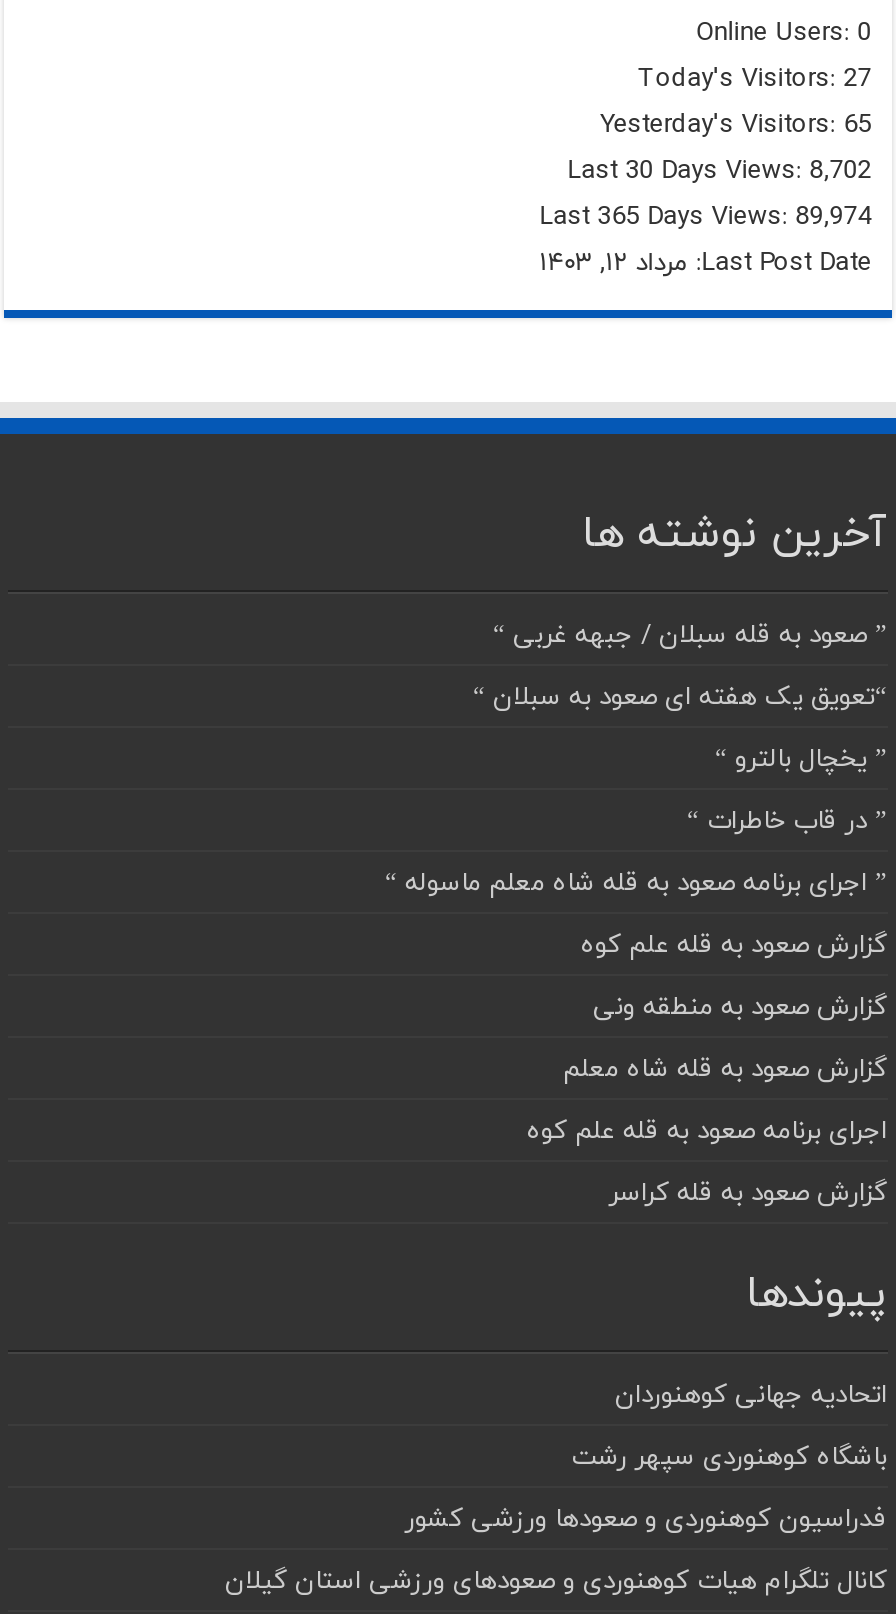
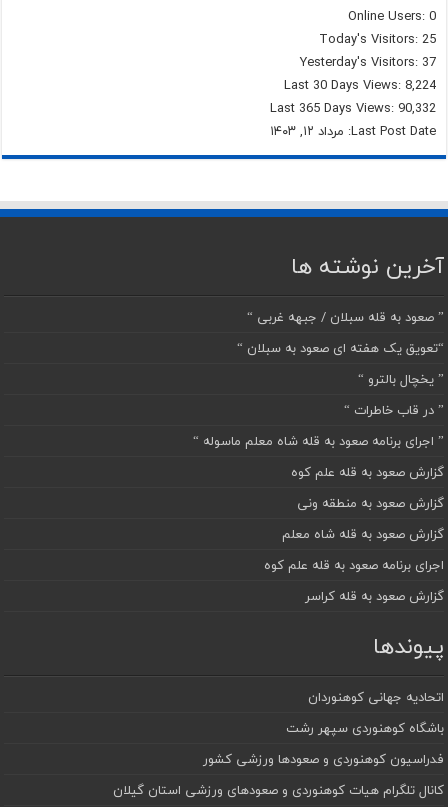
[638,57,872,101] Today's Visitors: 27 -> [319,28,436,50] Today's Visitors: 25
[600,103,872,147] Yesterday's Visitors: 65 -> [300,51,436,73] Yesterday's Visitors: 37
[568,149,872,193] Last 30 Days Views: 8,702 -> [284,74,436,96] Last 30 Days Views: 8,224
[540,195,872,239] Last 365 Days Views: 89,974 -> [270,97,436,119] Last 365 Days Views: 90,332

